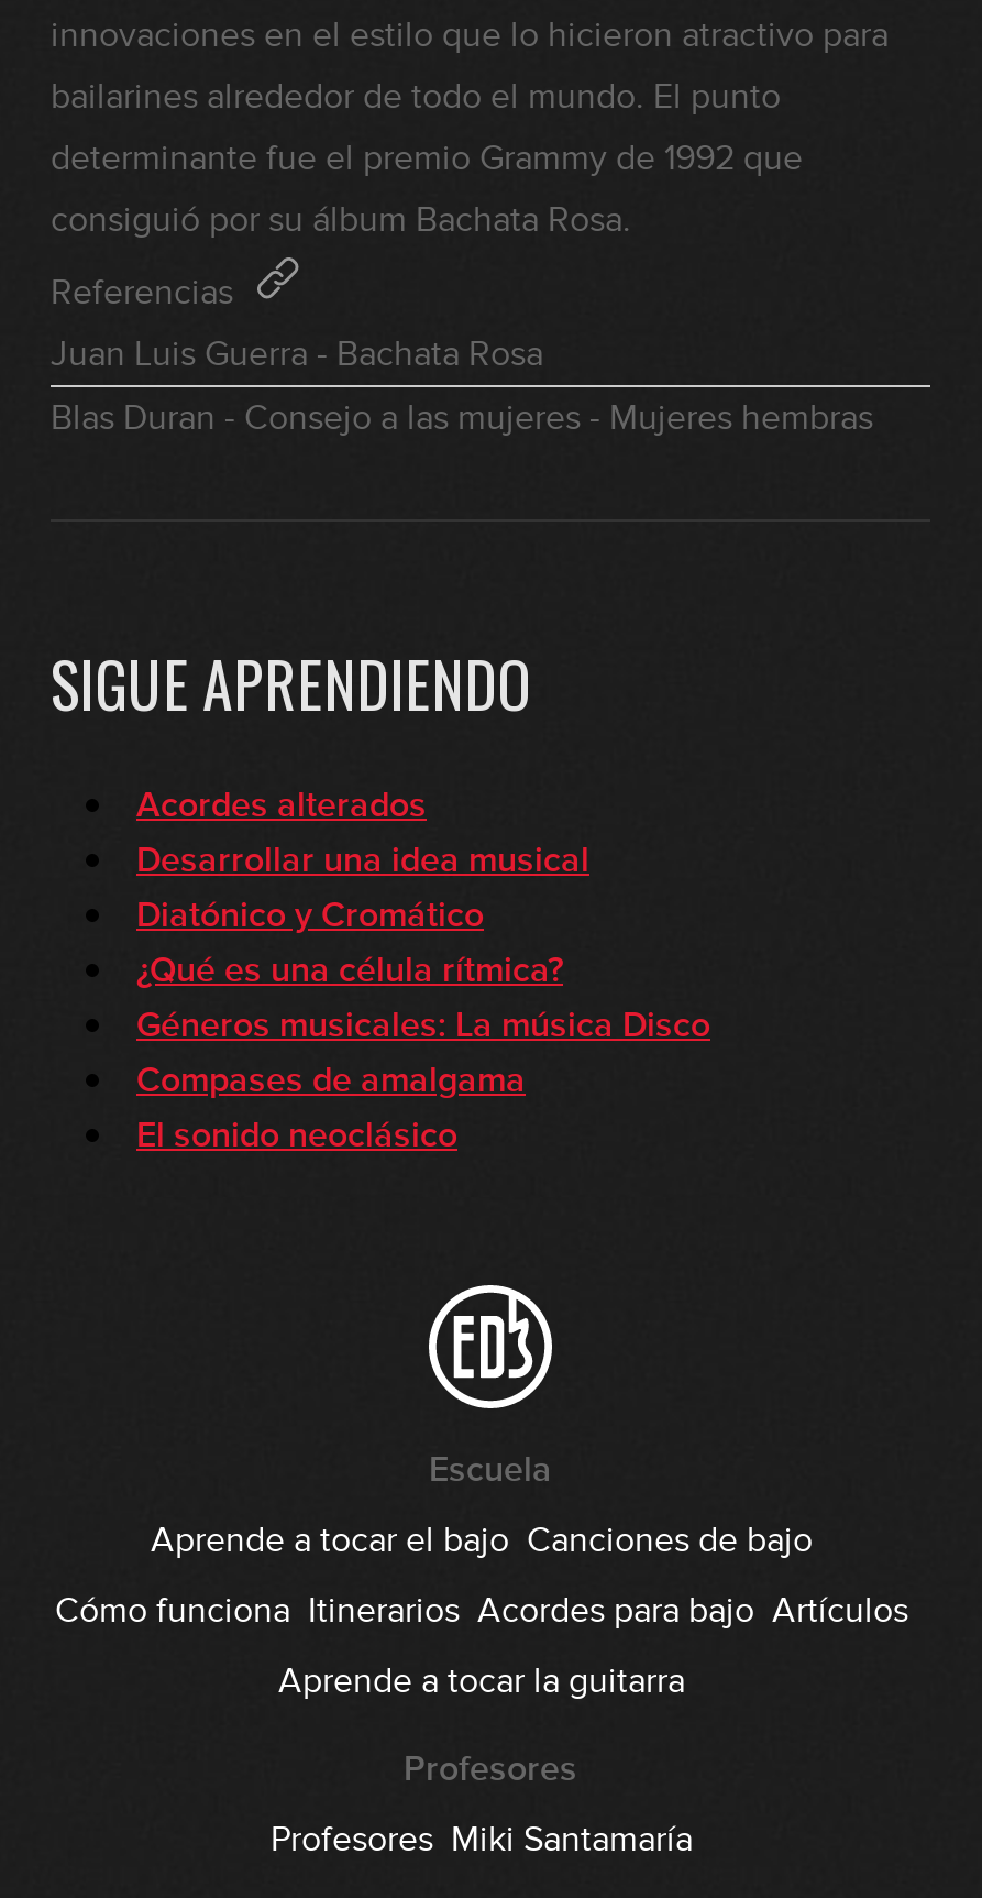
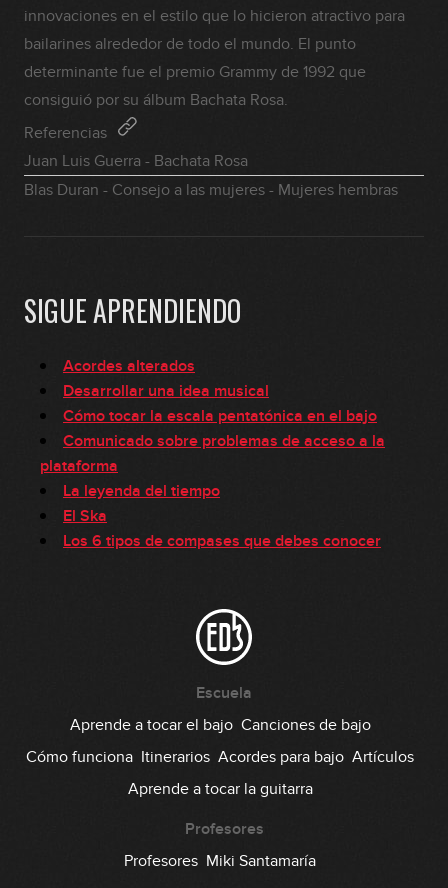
[136,894,710,1158] Diatónico y Cromático | ¿Qué es una célula rítmica? | Géneros musicales: La música Disco | Compases de amalgama | El sonido neoclásico -> [40,406,385,551] Cómo tocar la escala pentatónica en el bajo | Comunicado sobre problemas de acceso a la | plataforma | La leyenda del tiempo | El Ska | Los 6 tipos de compases que debes conocer

